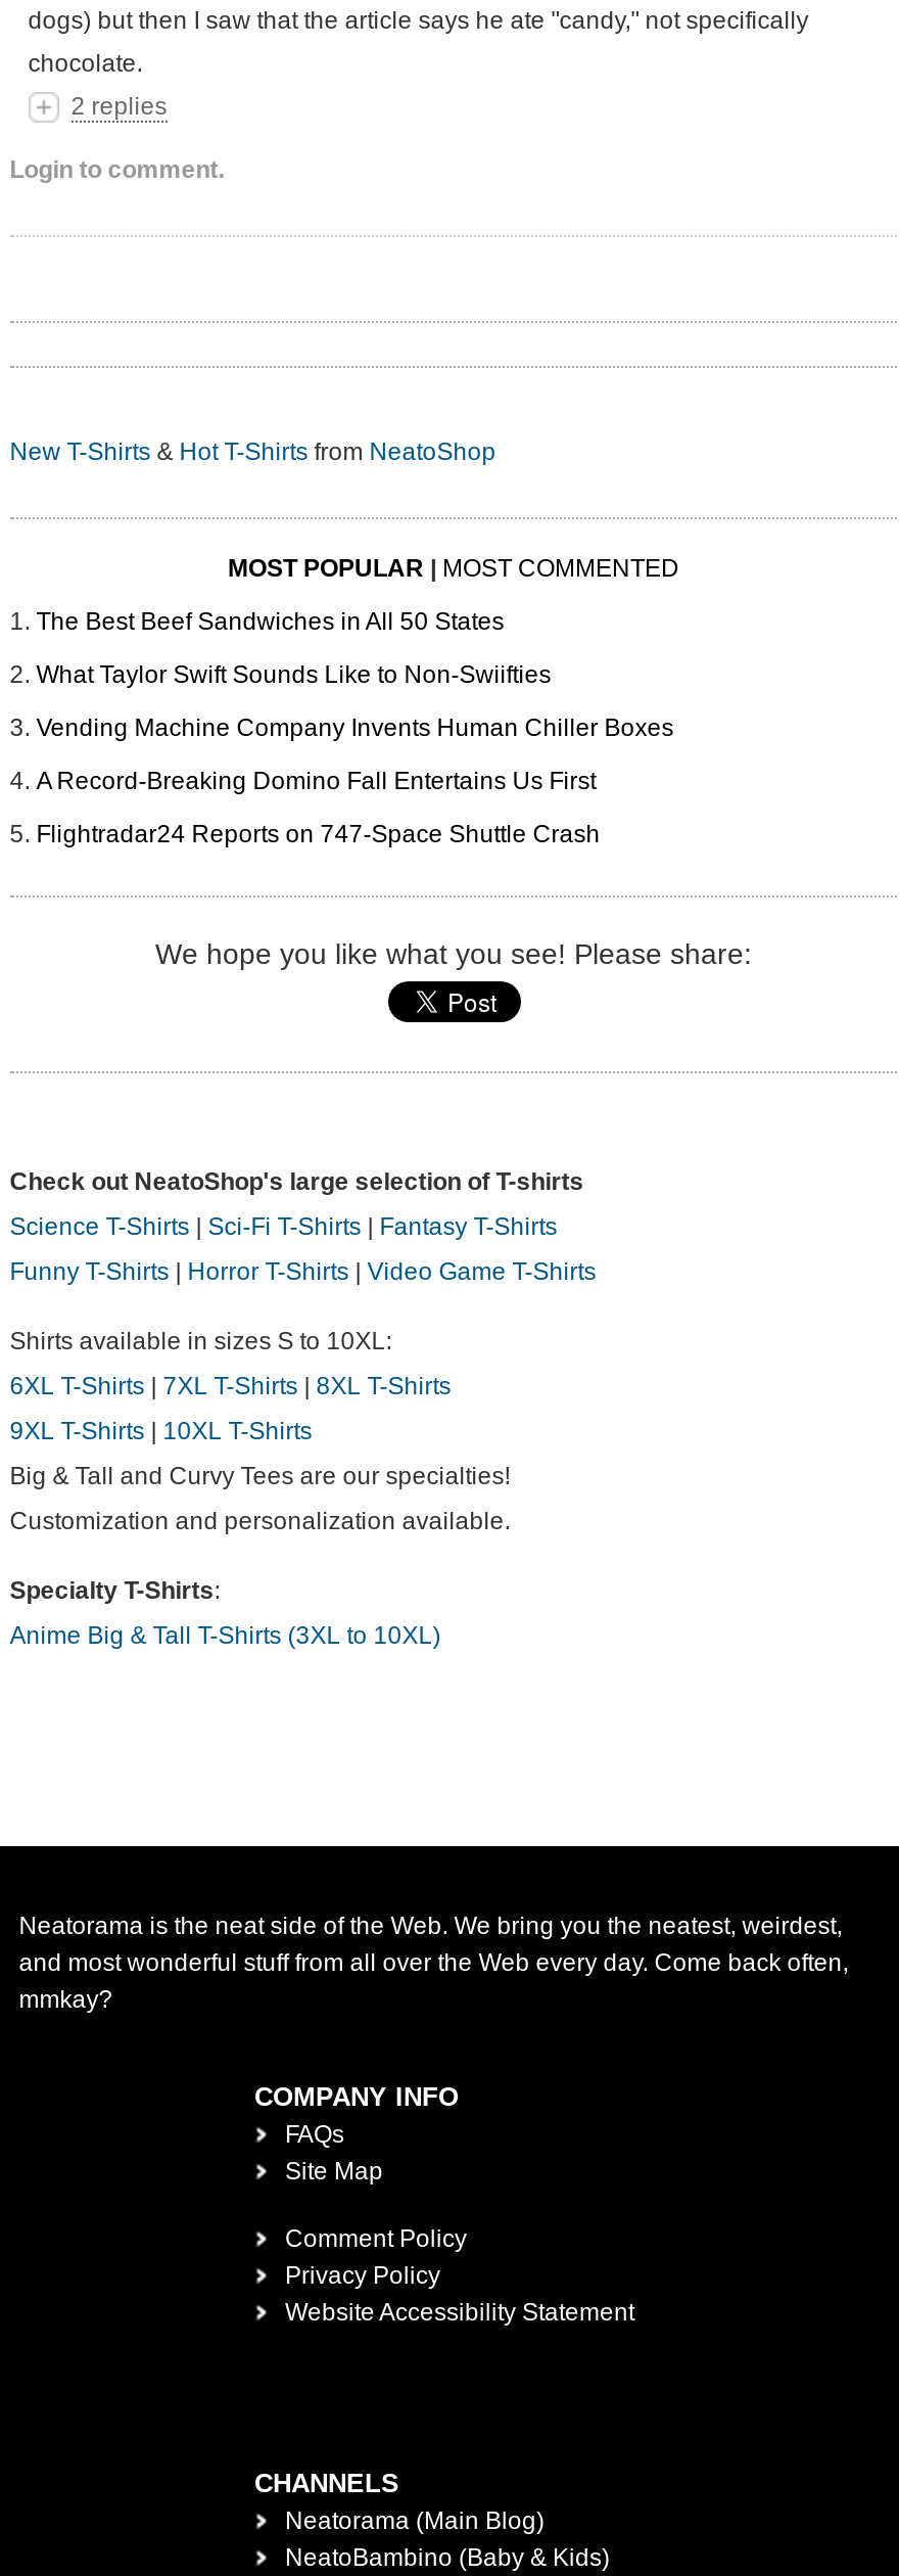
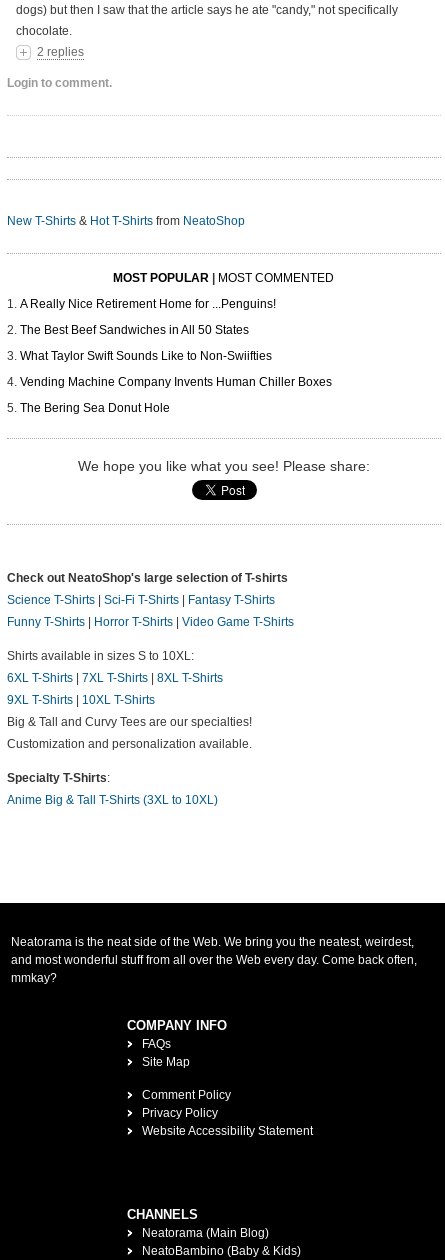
none -> [20,297,276,311] A Really Nice Retirement Home for ...Penguins!
moved [36,608,674,743] -> [20,323,332,389]: The Best Beef Sandwiches in All 50 States | What Taylor Swift Sounds Like to Non-Swiifties | Vending Machine Company Invents Human Chiller Boxes
[36,767,600,849] A Record-Breaking Domino Fall Entertains Us First | Flightradar24 Reports on 747-Space Shuttle Crash -> [20,401,170,415] The Bering Sea Donut Hole

